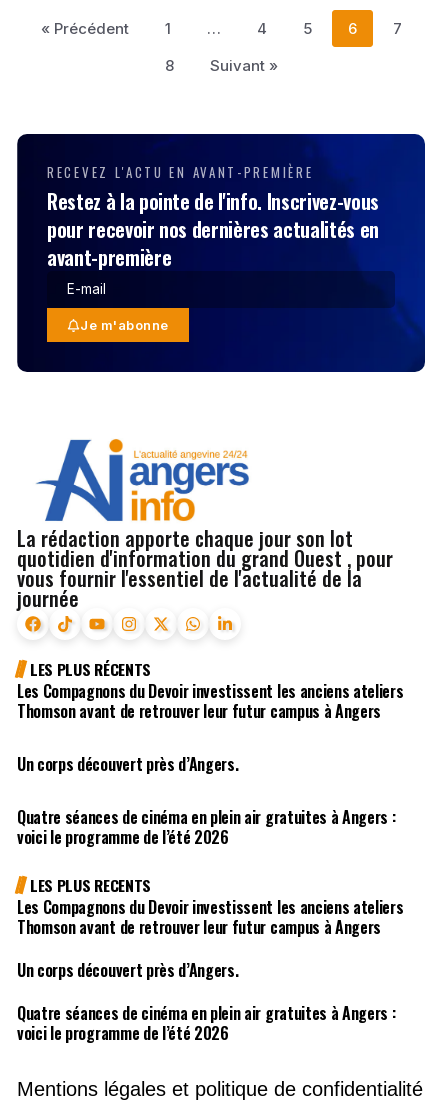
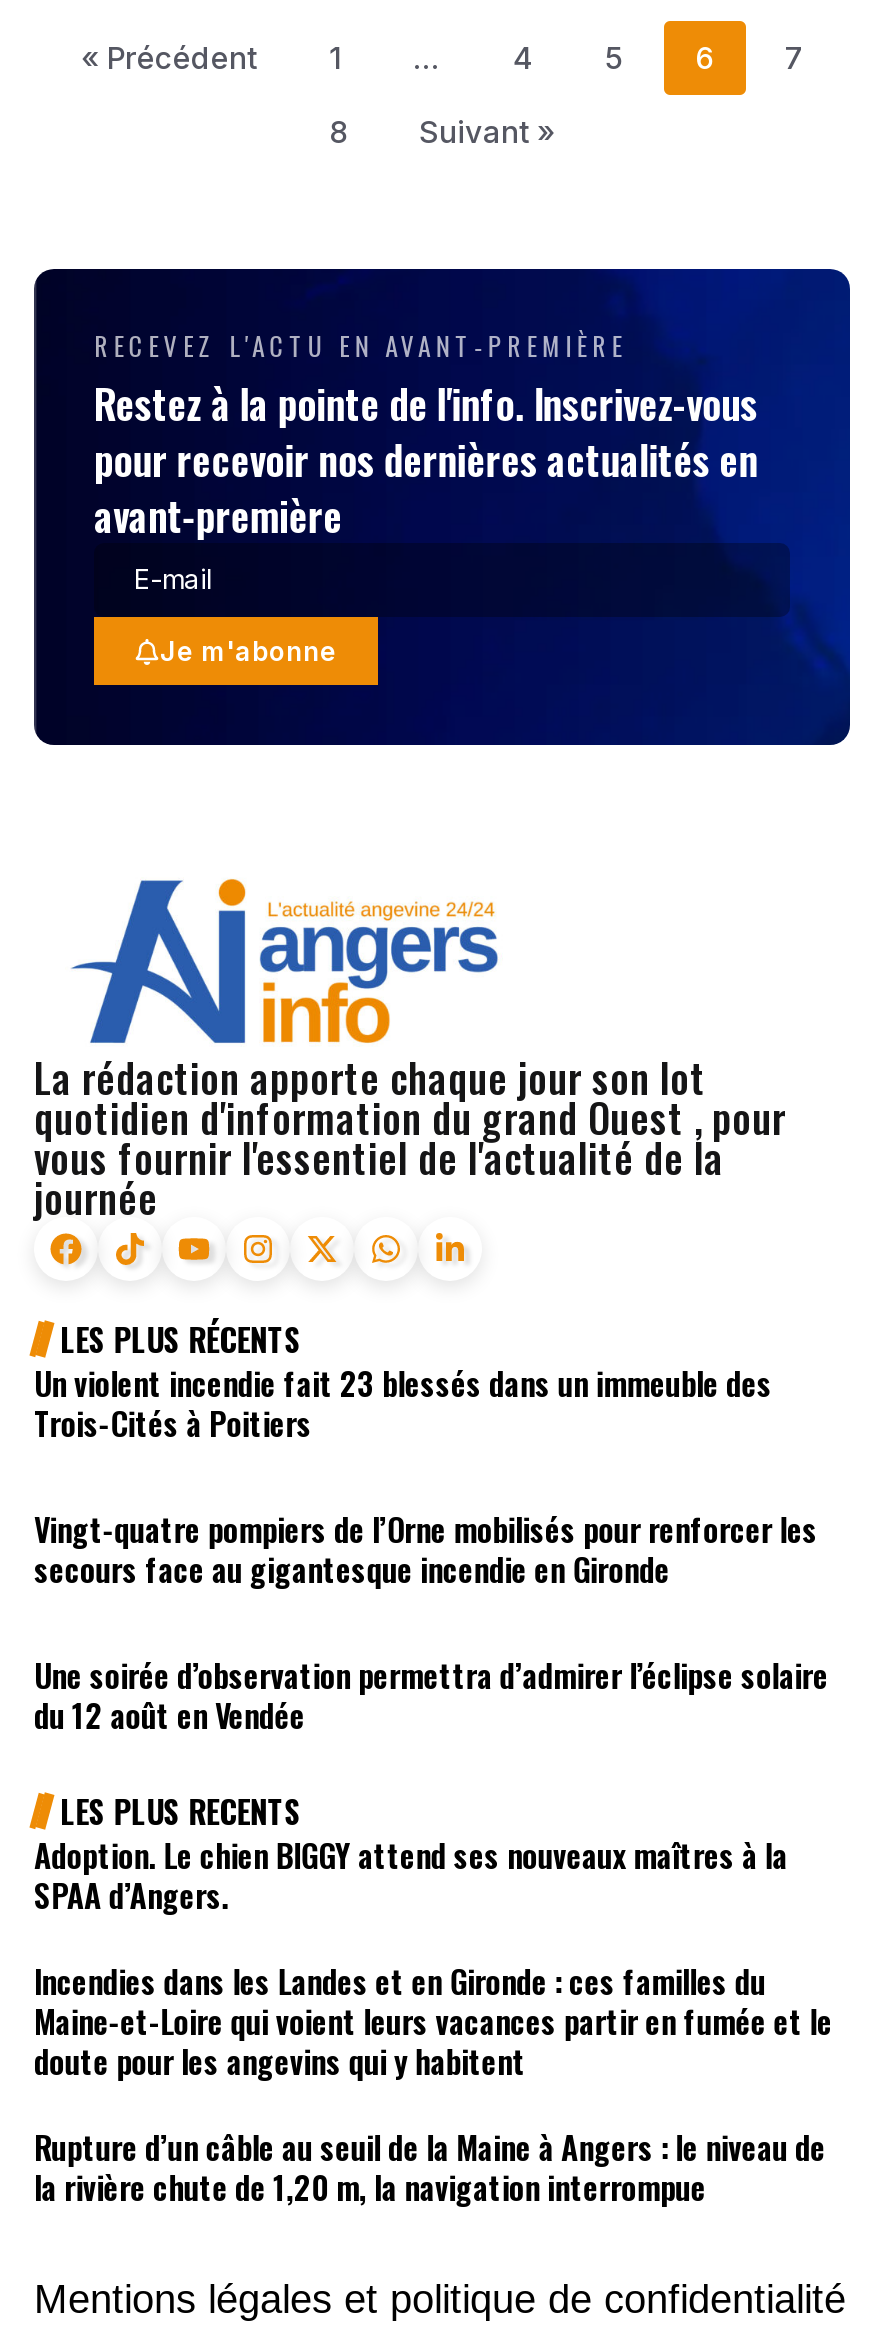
[17,679,403,723] Les Compagnons du Devoir investissent les anciens ateliers | Thomson avant de retrouver leur futur campus à Angers -> [34,1359,772,1447] Un violent incendie fait 23 blessés dans un immeuble des | Trois-Cités à Poitiers
[17,752,238,776] Un corps découvert près d’Angers. -> [34,1505,818,1593] Vingt-quatre pompiers de l’Orne mobilisés pour renforcer les | secours face au gigantesque incendie en Gironde
[17,805,395,849] Quatre séances de cinéma en plein air gratuites à Angers : | voici le programme de l’été 2026 -> [34,1650,828,1738] Une soirée d’observation permettra d’admirer l’éclipse solaire | du 12 août en Vendée
[17,895,403,939] Les Compagnons du Devoir investissent les anciens ateliers | Thomson avant de retrouver leur futur campus à Angers -> [34,1832,788,1920] Adoption. Le chien BIGGY attend ses nouveaux maîtres à la | SPAA d’Angers.
[17,958,238,982] Un corps découvert près d’Angers. -> [34,1957,832,2085] Incendies dans les Landes et en Gironde : ces familles du | Maine-et-Loire qui voient leurs vacances partir en fumée et le | doute pour les angevins qui y habitent
[17,1001,395,1045] Quatre séances de cinéma en plein air gratuites à Angers : | voici le programme de l’été 2026 -> [34,2123,826,2211] Rupture d’un câble au seuil de la Maine à Angers : le niveau de | la rivière chute de 1,20 m, la navigation interrompue

